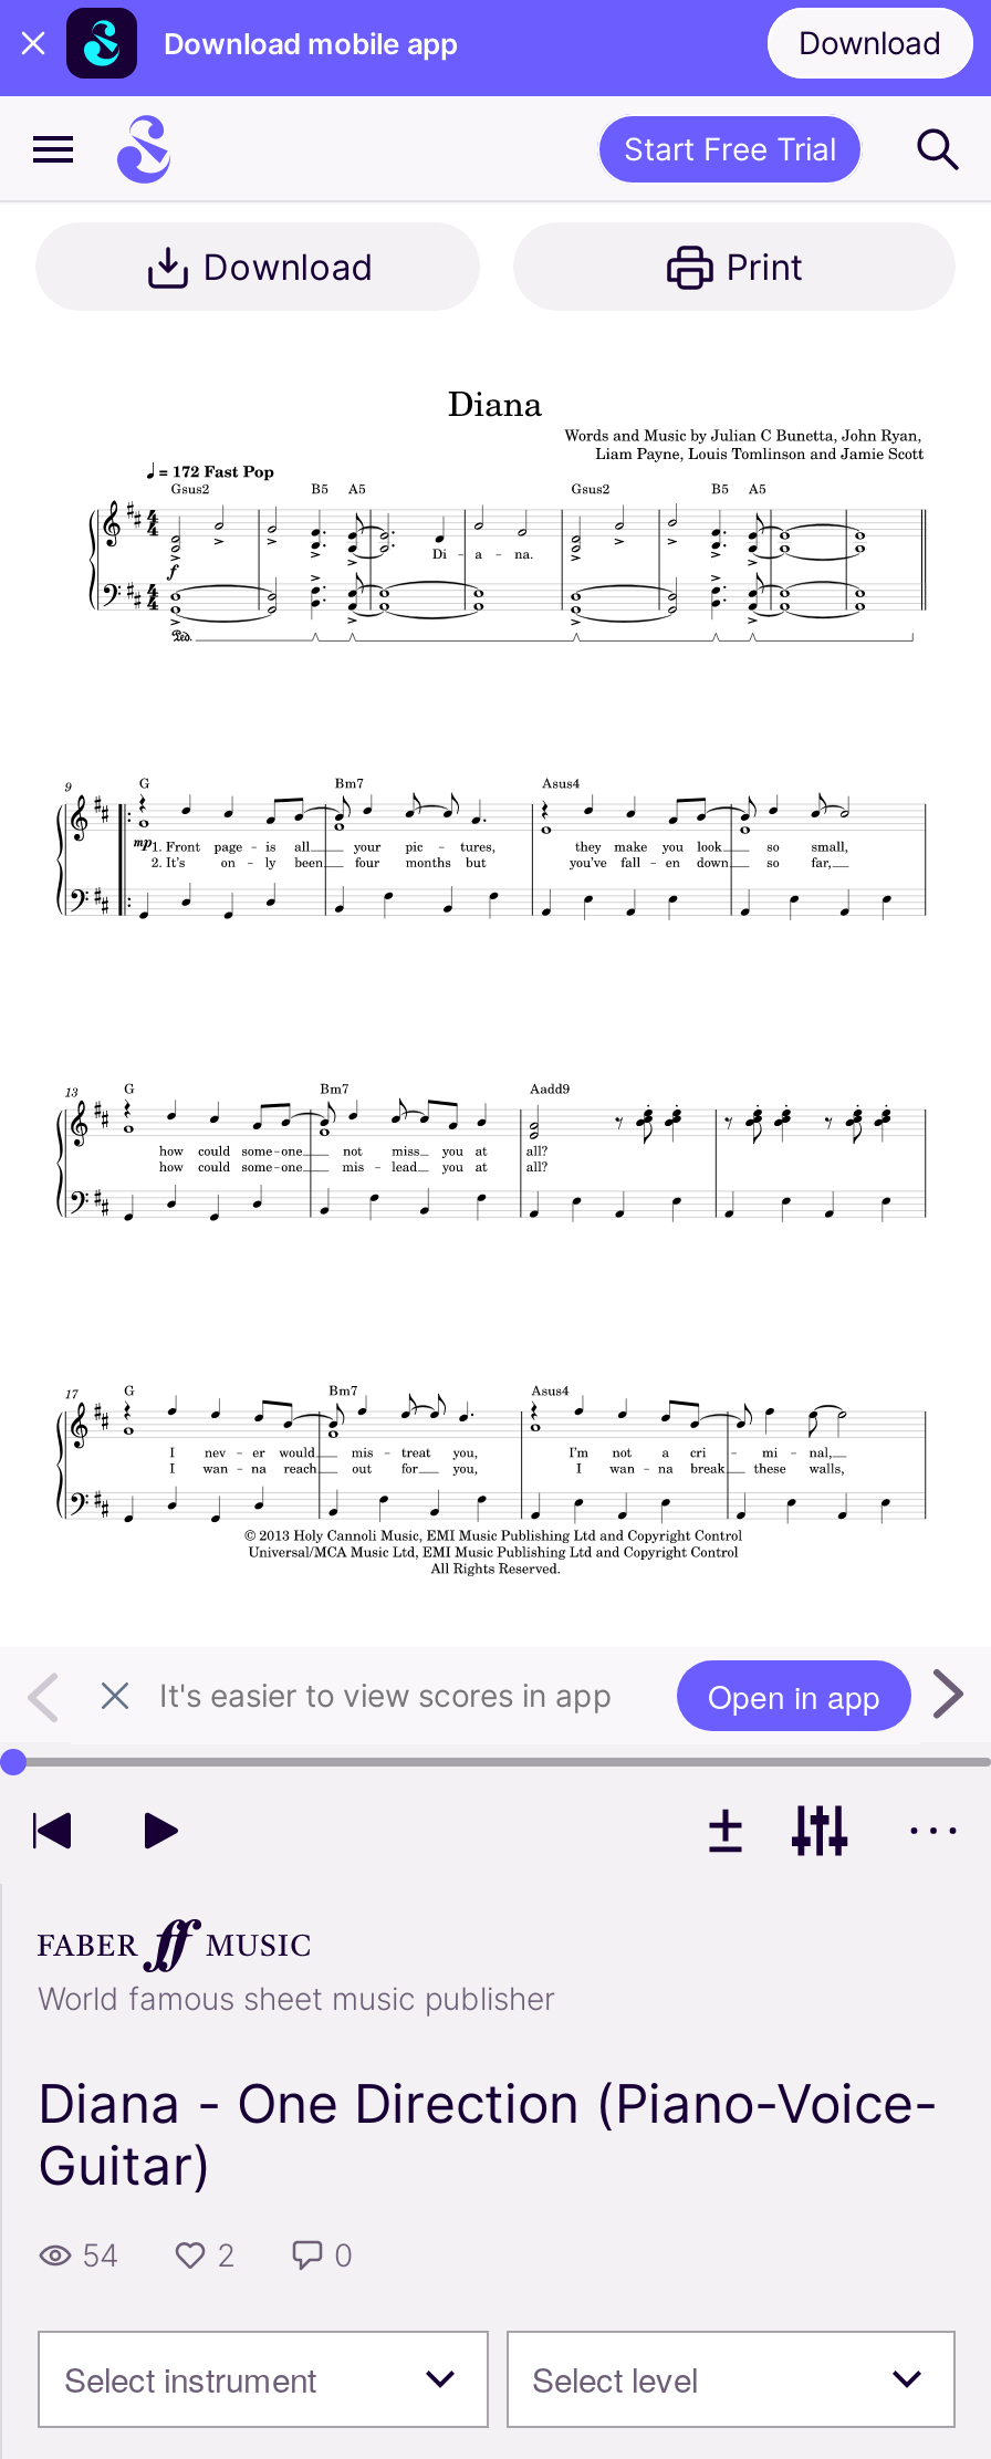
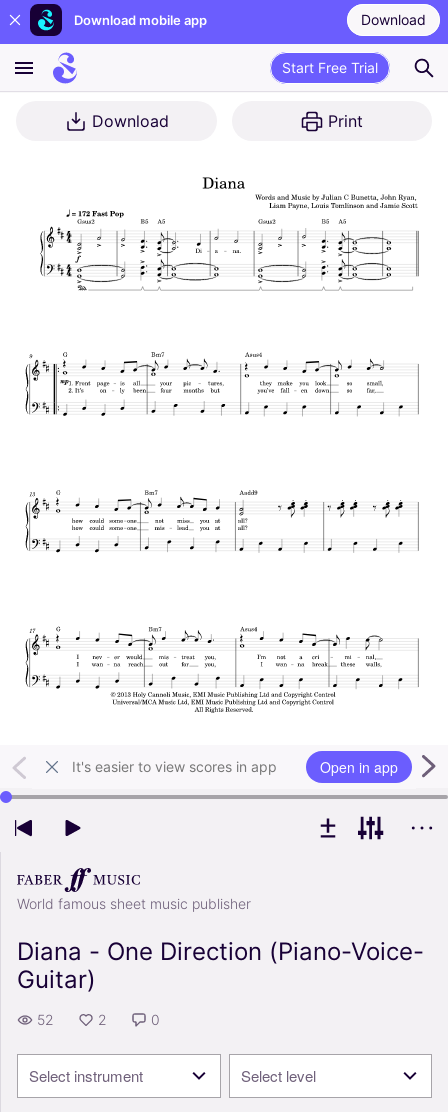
[82,2234,119,2272] 54 -> [37,1010,54,1027] 52

